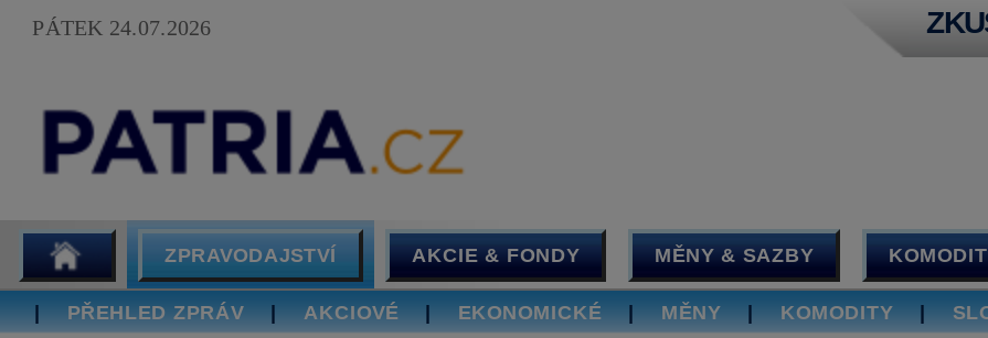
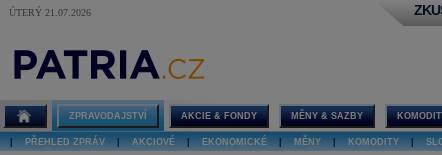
[32,15,211,40] PÁTEK 24.07.2026 -> [9,7,91,18] ÚTERÝ 21.07.2026

